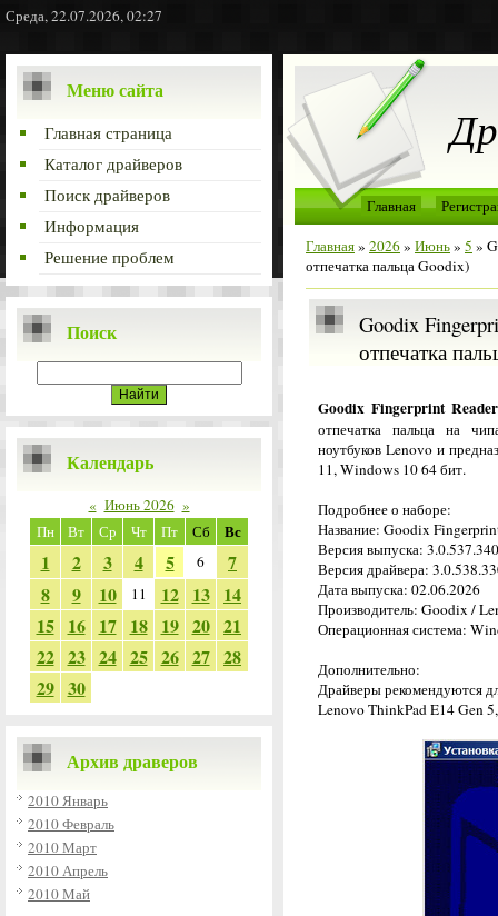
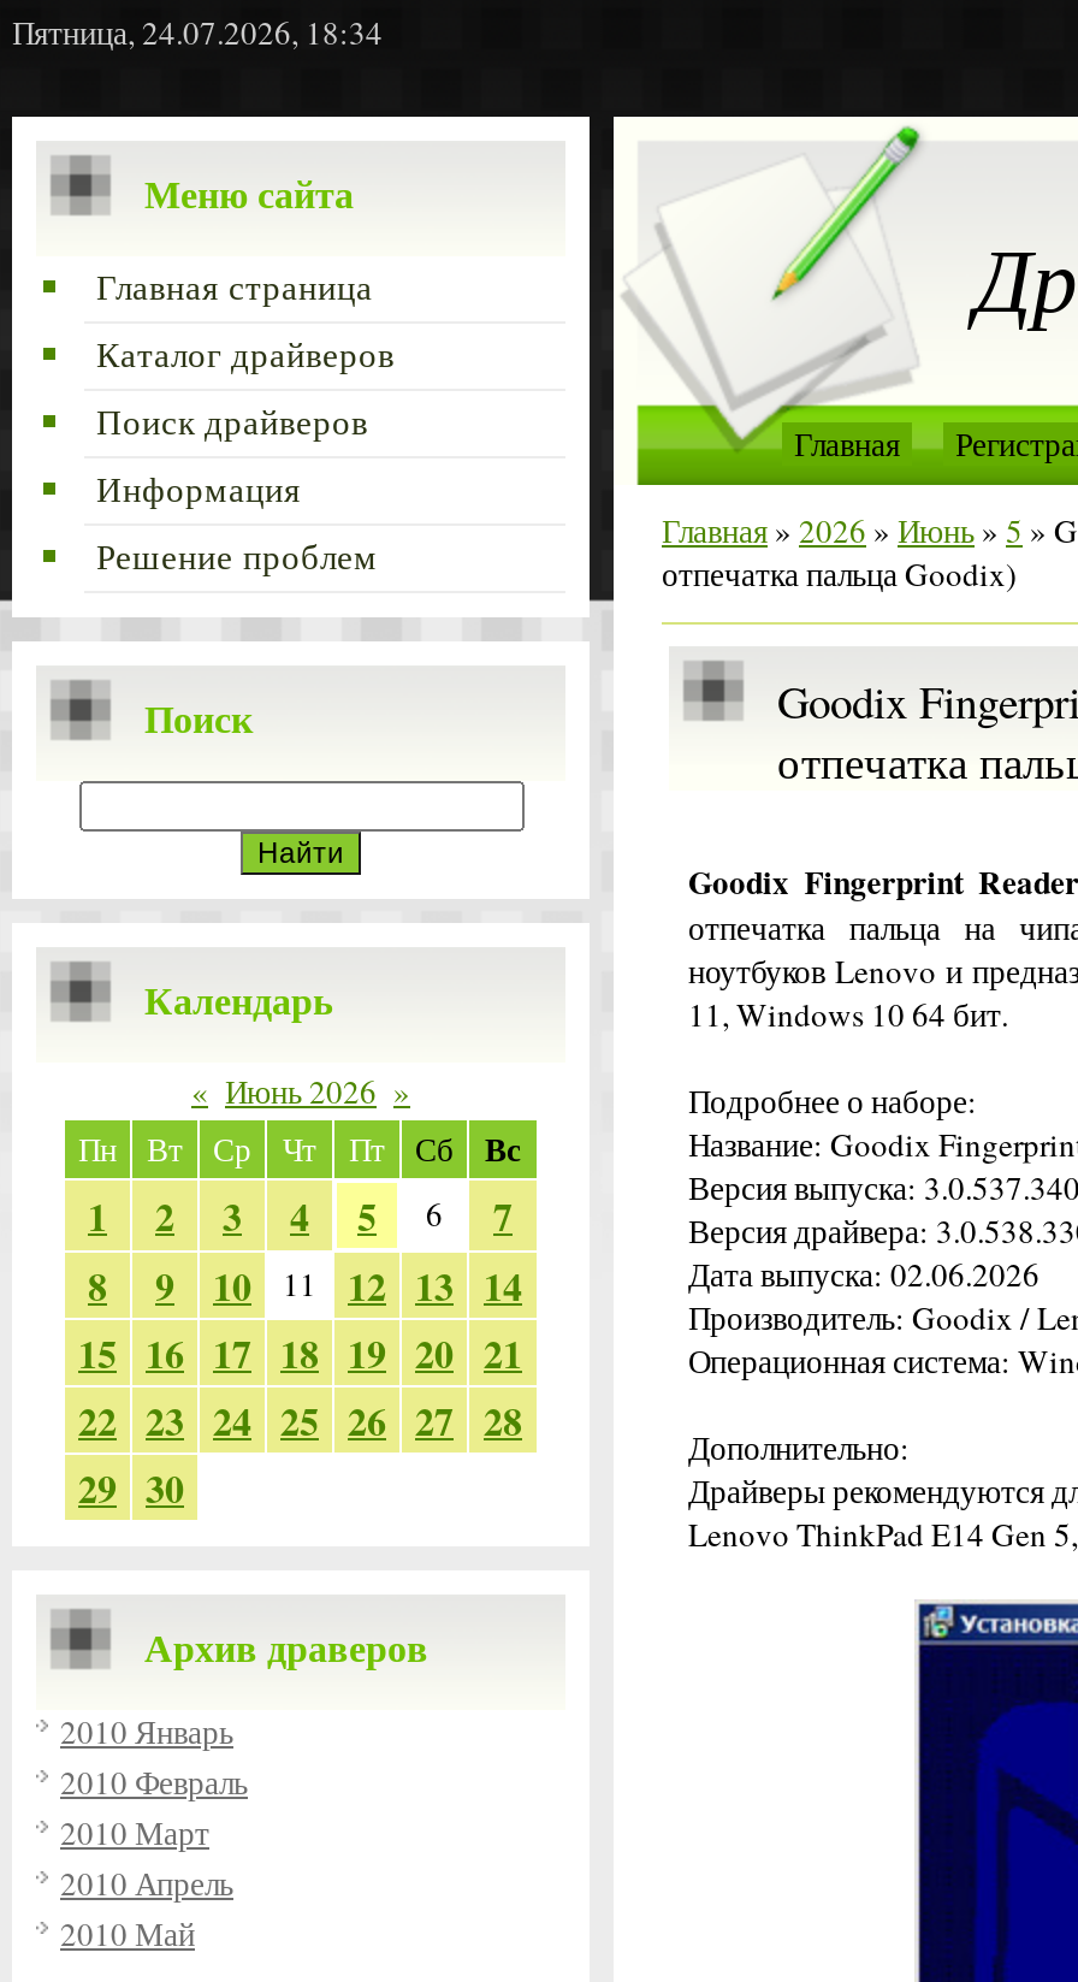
[6,6,162,26] Среда, 22.07.2026, 02:27 -> [12,11,383,54] Пятница, 24.07.2026, 18:34

